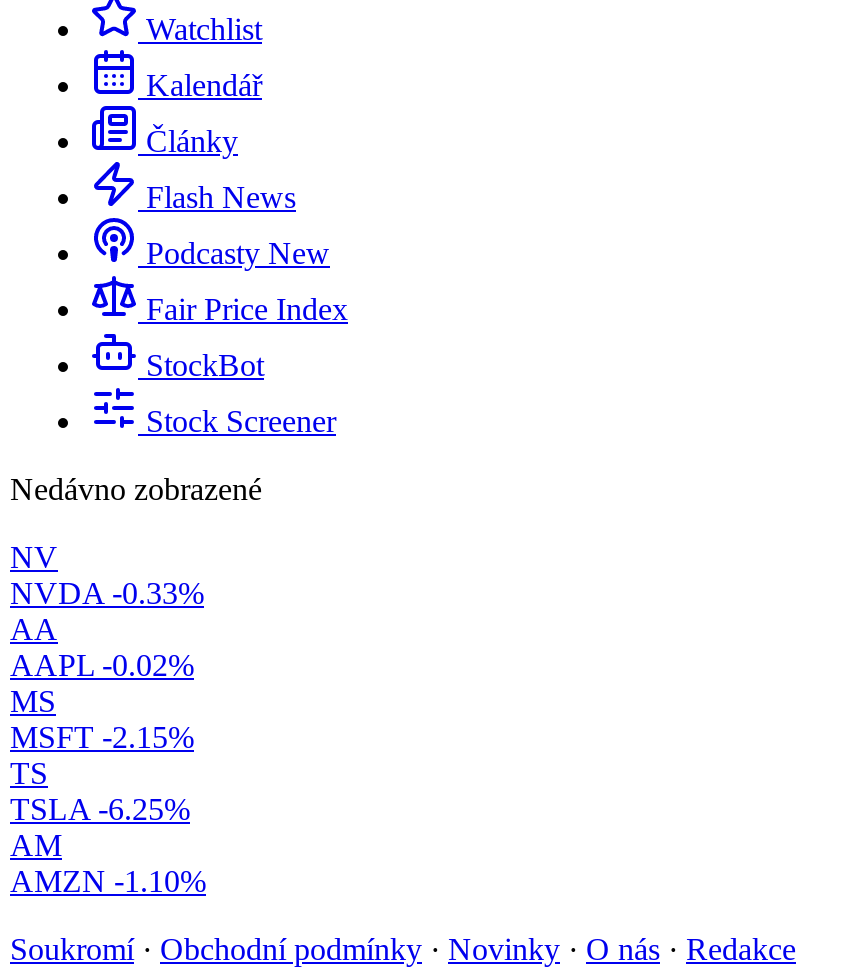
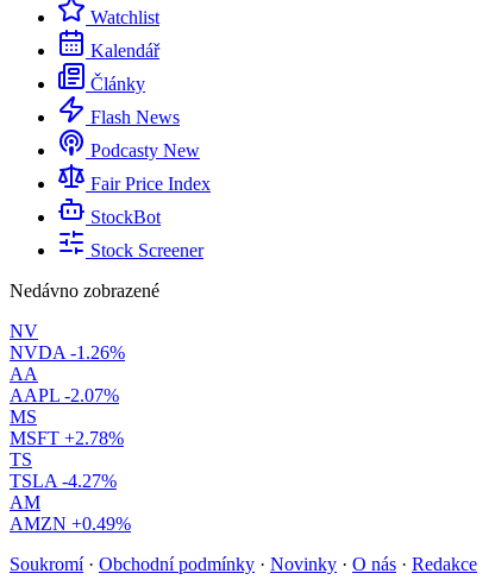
[10,576,204,610] NVDA -0.33% -> [10,342,125,363] NVDA -1.26%
[10,648,194,682] AAPL -0.02% -> [10,385,119,405] AAPL -2.07%
[10,720,194,754] MSFT -2.15% -> [10,428,124,448] MSFT +2.78%
[10,792,190,826] TSLA -6.25% -> [10,471,117,491] TSLA -4.27%
[10,864,206,898] AMZN -1.10% -> [10,514,131,534] AMZN +0.49%

